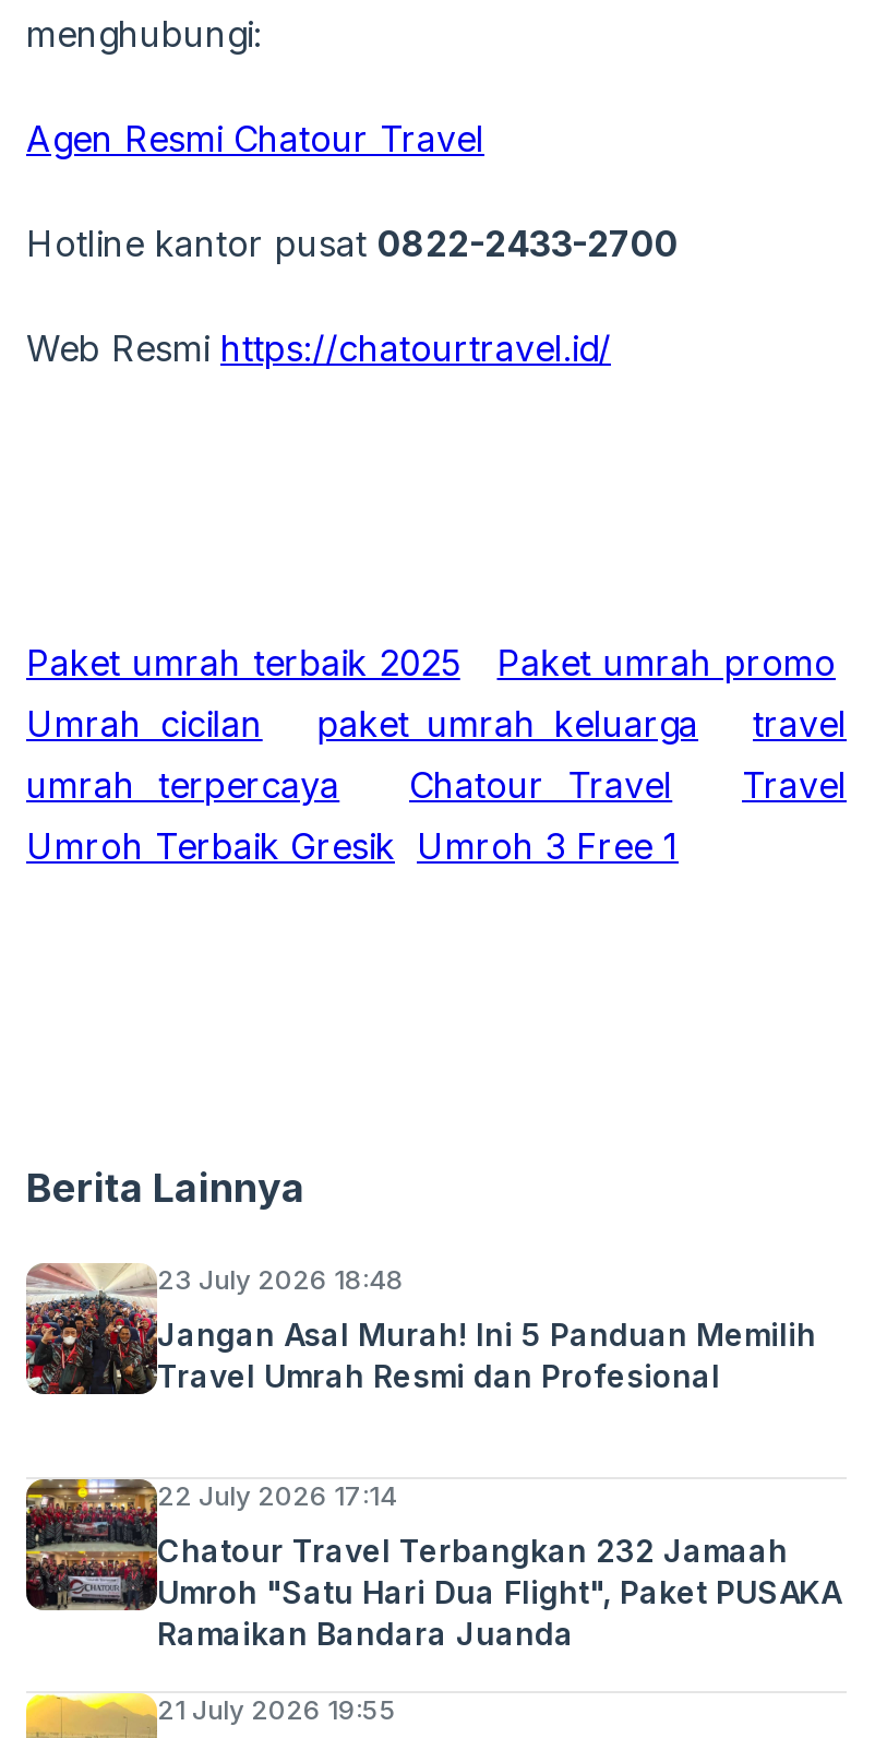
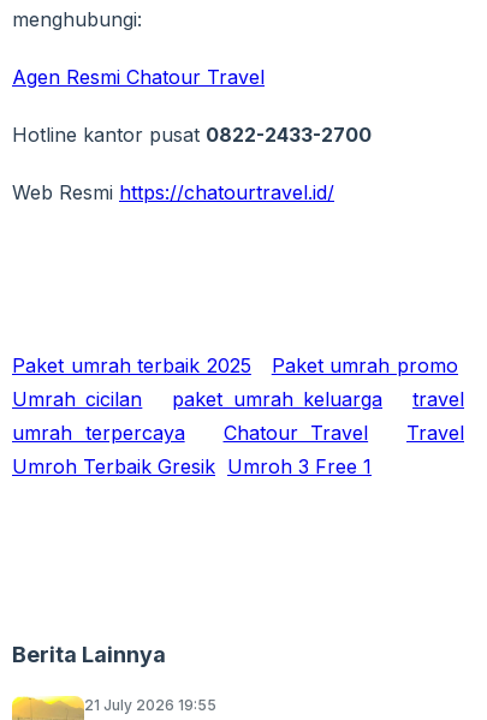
[24,1261,840,1651] [image] | 23 July 2026 18:48 | Jangan Asal Murah! Ini 5 Panduan Memilih | Travel Umrah Resmi dan Profesional | 22 July 2026 17:14 | Chatour Travel Terbangkan 232 Jamaah | Umroh "Satu Hari Dua Flight", Paket PUSAKA | Ramaikan Bandara Juanda -> none
[24,1475,127,1610] [image] -> none

